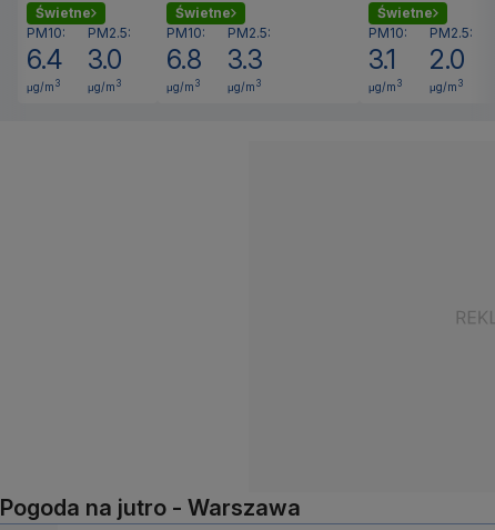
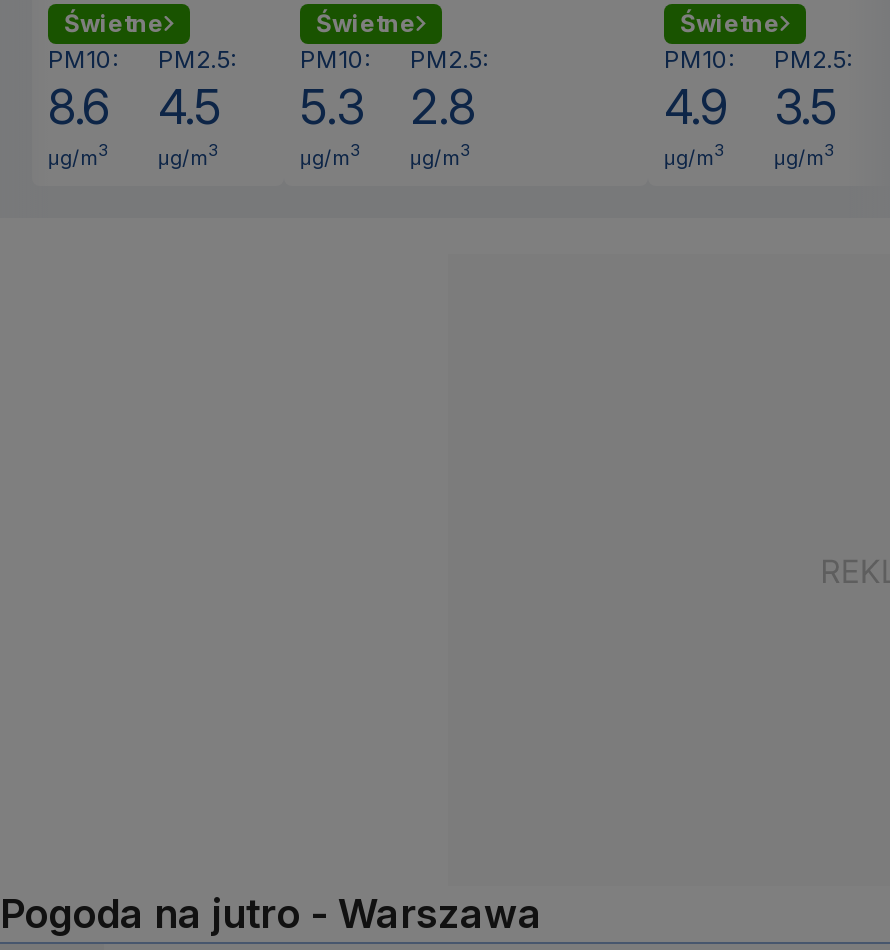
[27,43,62,75] 6.4 -> [48,77,110,135] 8.6
[88,43,122,75] 3.0 -> [158,77,222,135] 4.5
[166,43,202,75] 6.8 -> [300,77,364,135] 5.3
[228,43,263,75] 3.3 -> [410,77,476,135] 2.8
[368,43,396,75] 3.1 -> [664,77,728,135] 4.9
[430,43,465,75] 2.0 -> [774,77,838,135] 3.5

